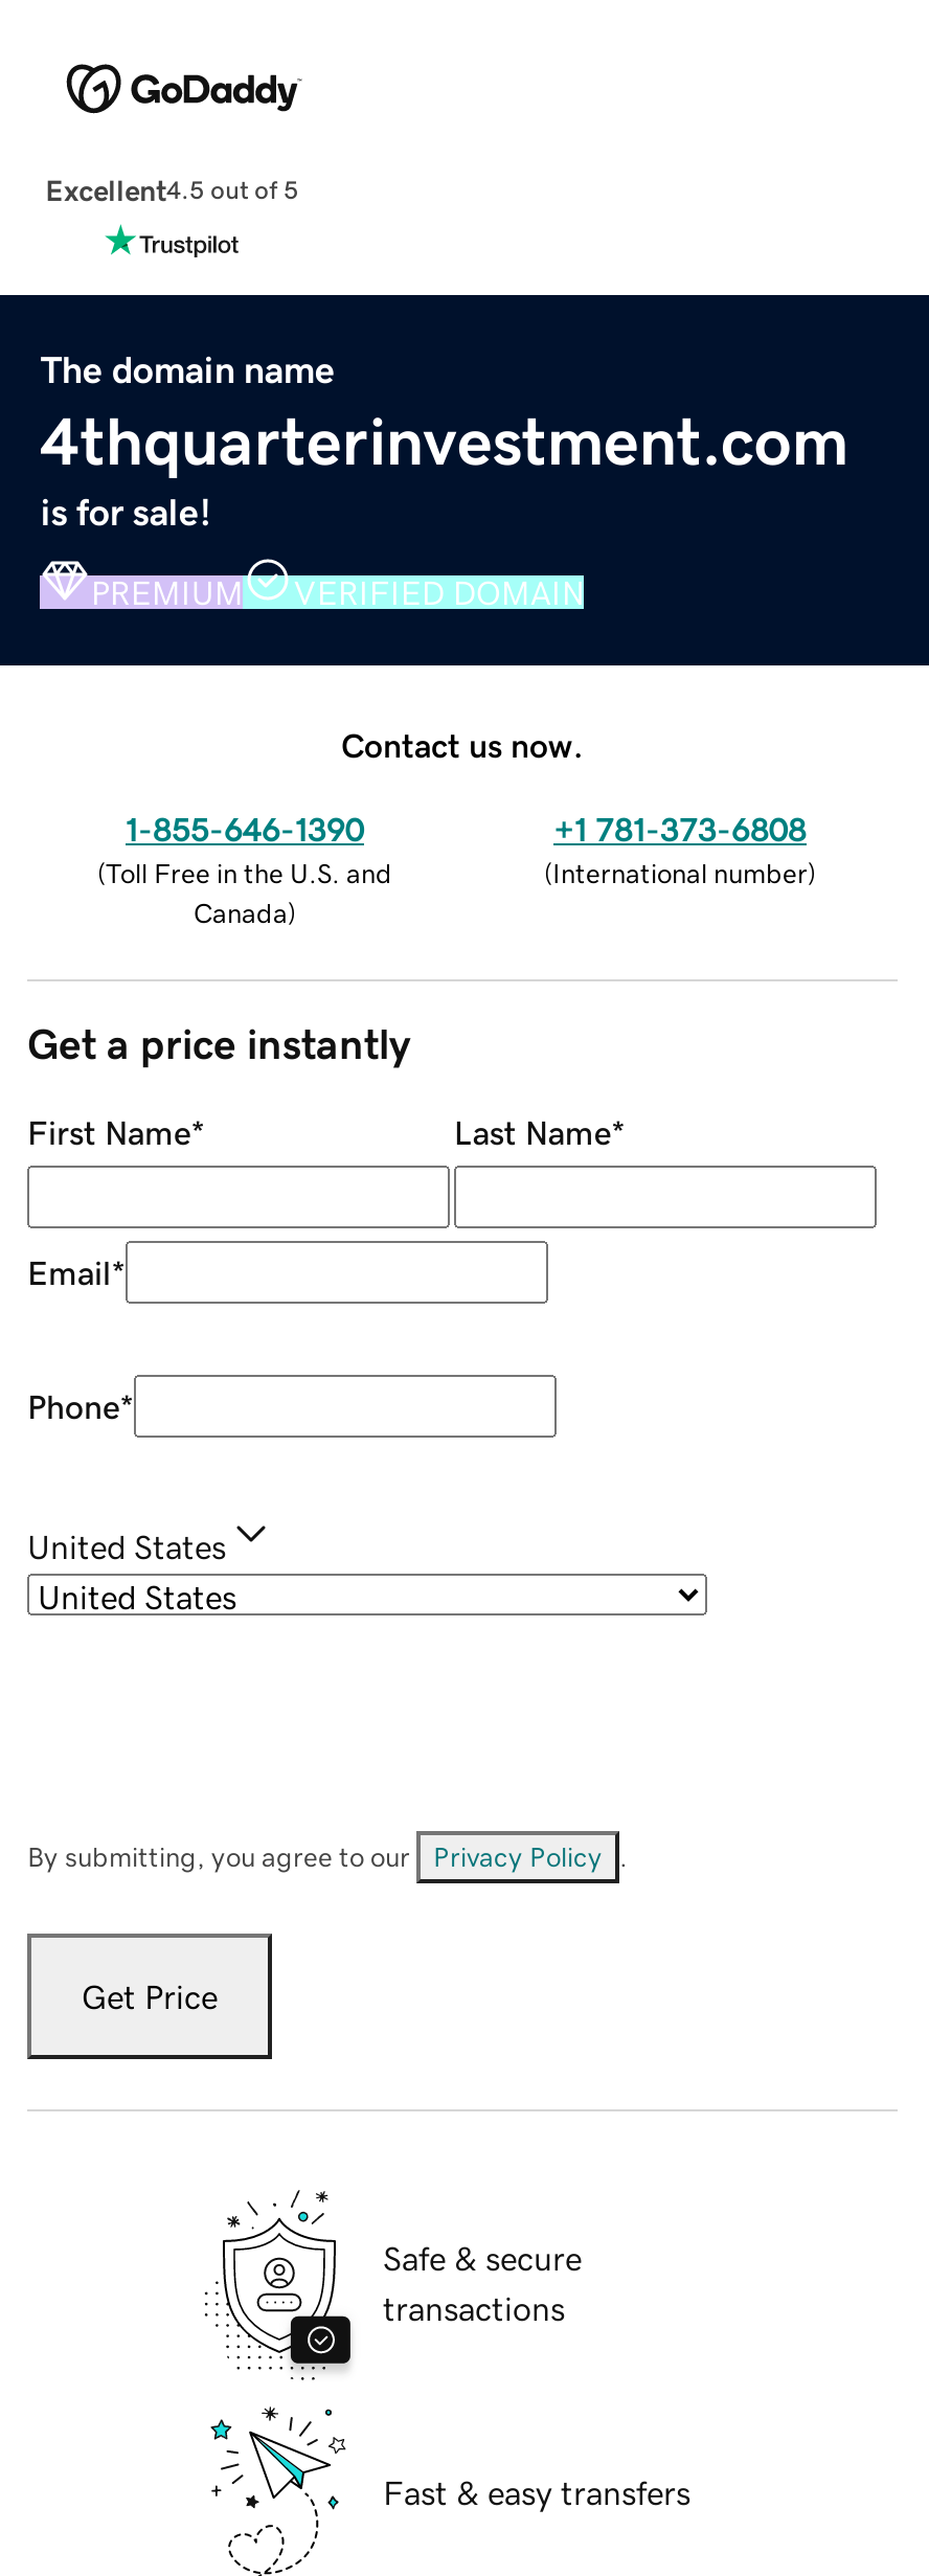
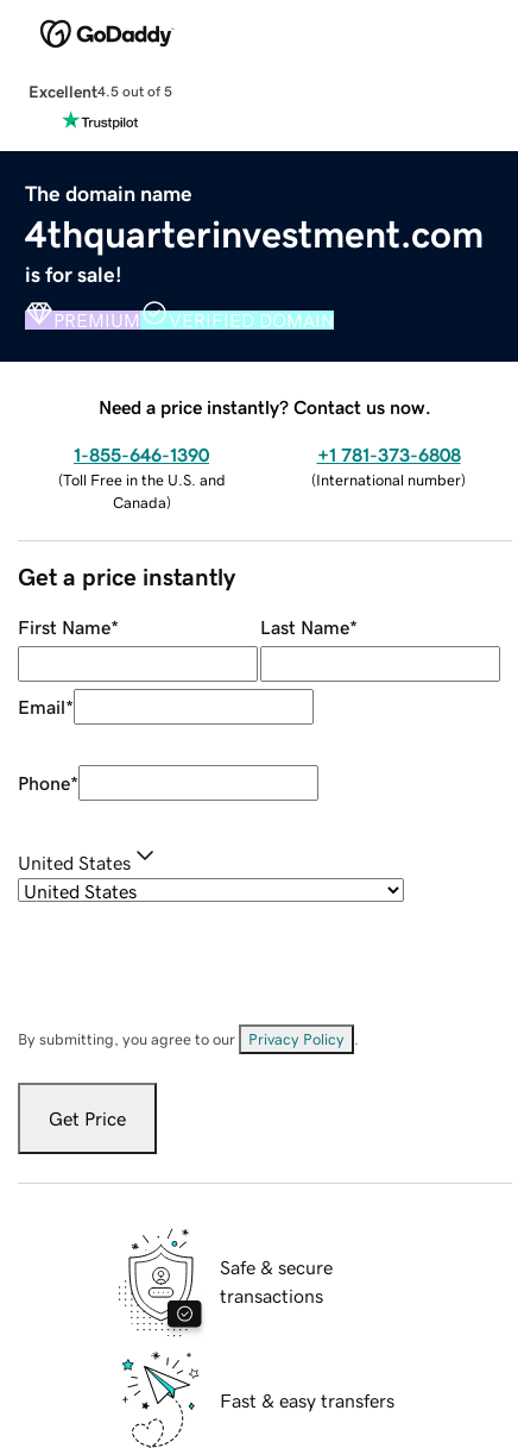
[341,727,584,761] Contact us now. -> [99,397,431,416] Need a price instantly? Contact us now.

